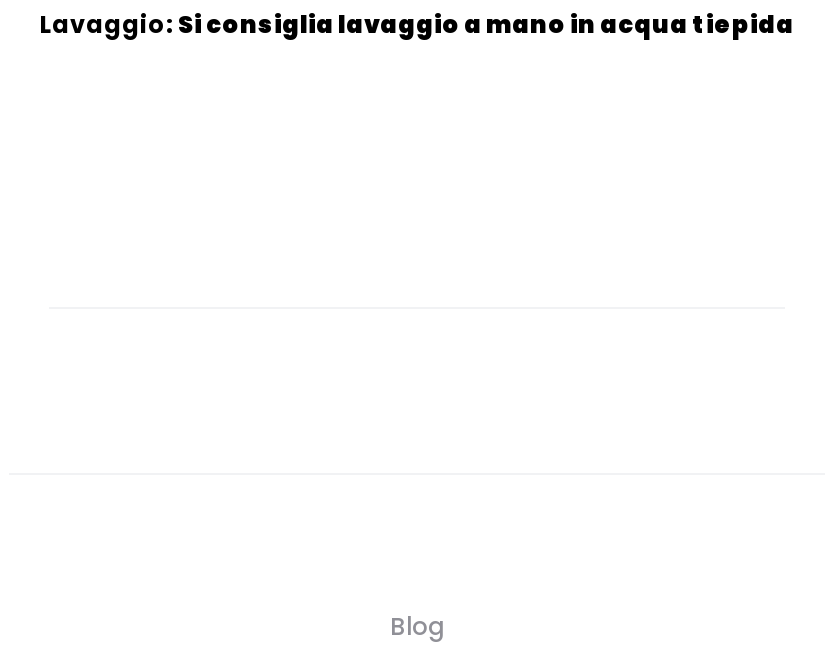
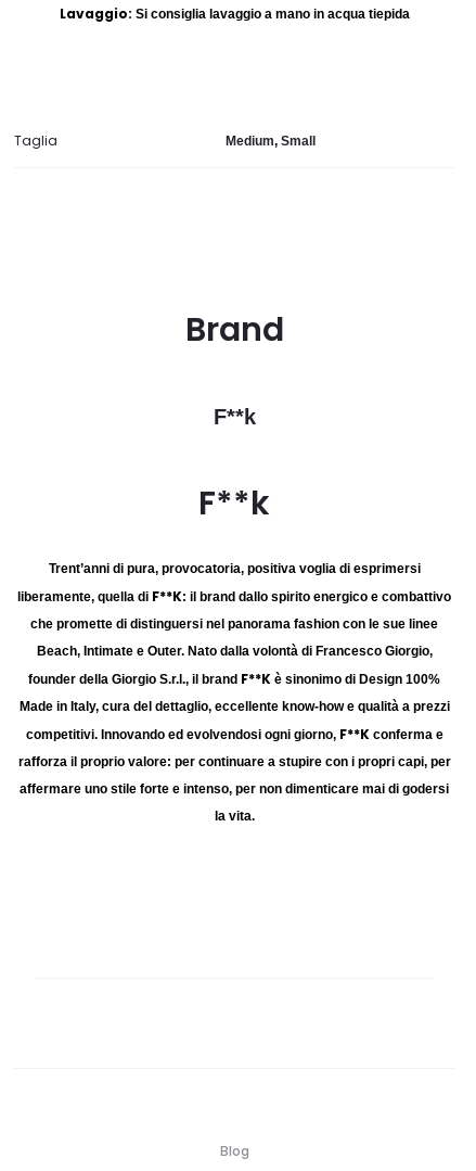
none -> [14,131,316,150] Taglia | Medium, Small
none -> [17,308,451,824] Brand | F**k | F**k | Trent’anni di pura, provocatoria, positiva voglia di esprimersi | liberamente, quella di F**K: il brand dallo spirito energico e combattivo | che promette di distinguersi nel panorama fashion con le sue linee | Beach, Intimate e Outer. Nato dalla volontà di Francesco Giorgio, | founder della Giorgio S.r.l., il brand F**K è sinonimo di Design 100% | Made in Italy, cura del dettaglio, eccellente know-how e qualità a prezzi | competitivi. Innovando ed evolvendosi ogni giorno, F**K conferma e | rafforza il proprio valore: per continuare a stupire con i propri capi, per | affermare uno stile forte e intenso, per non dimenticare mai di godersi | la vita.

